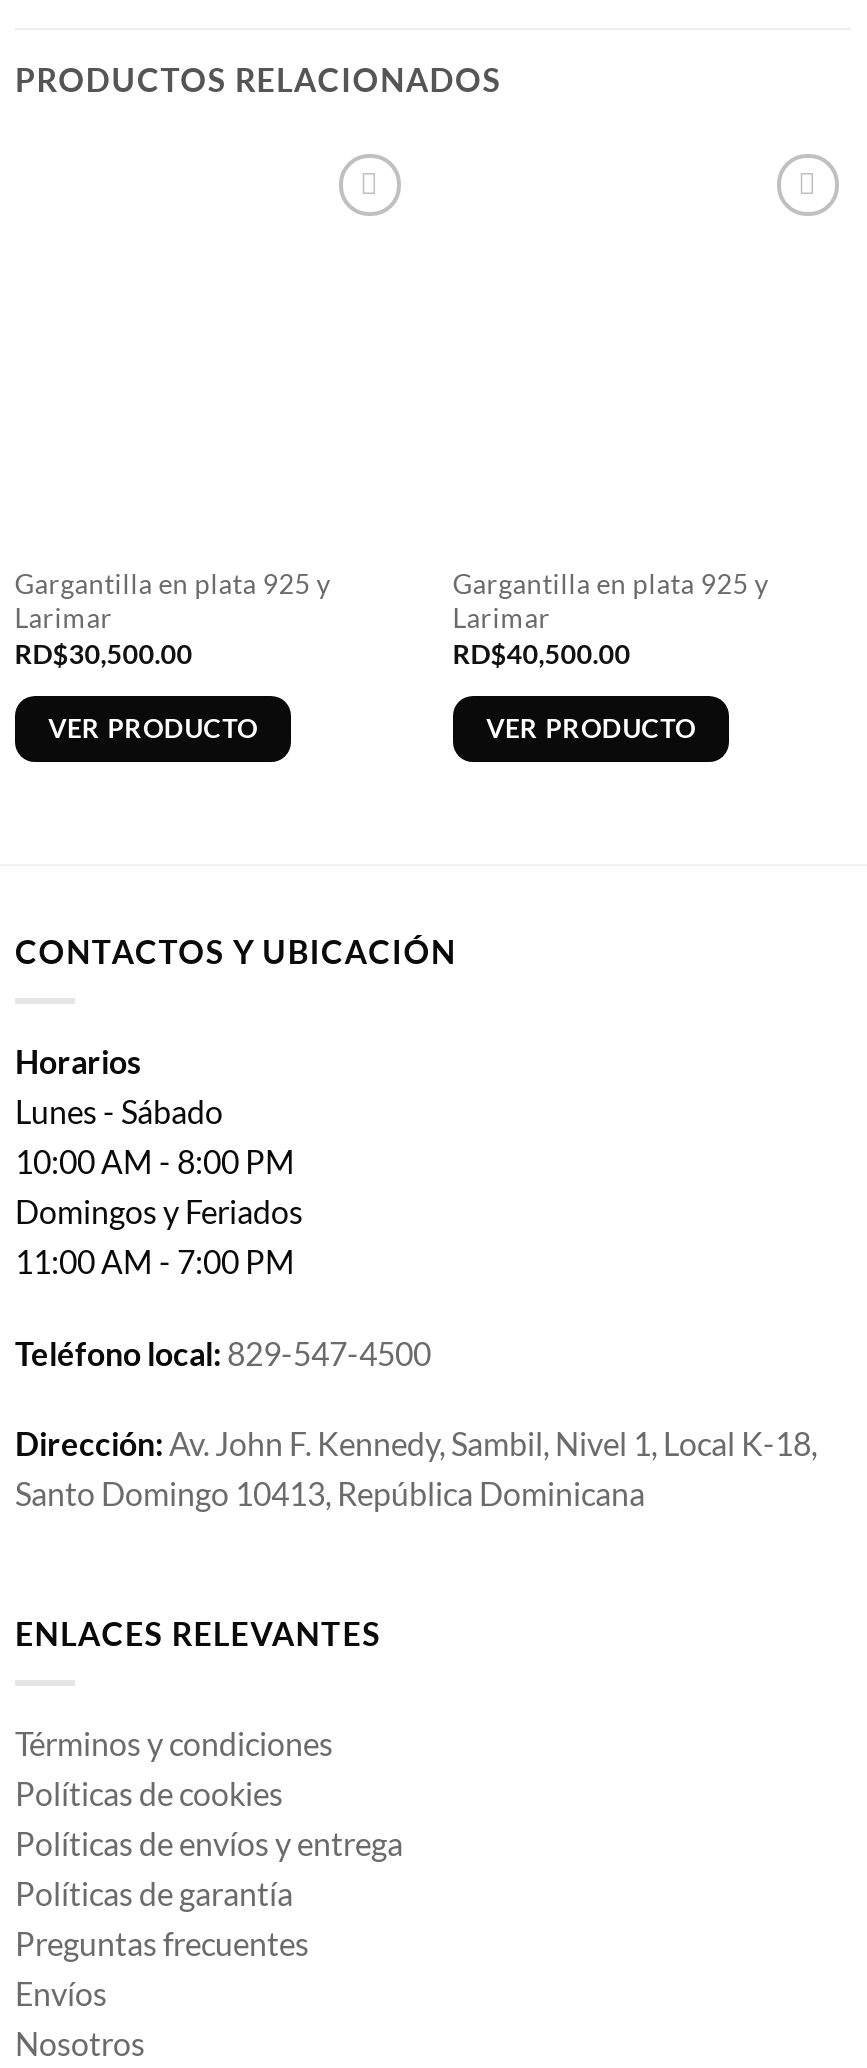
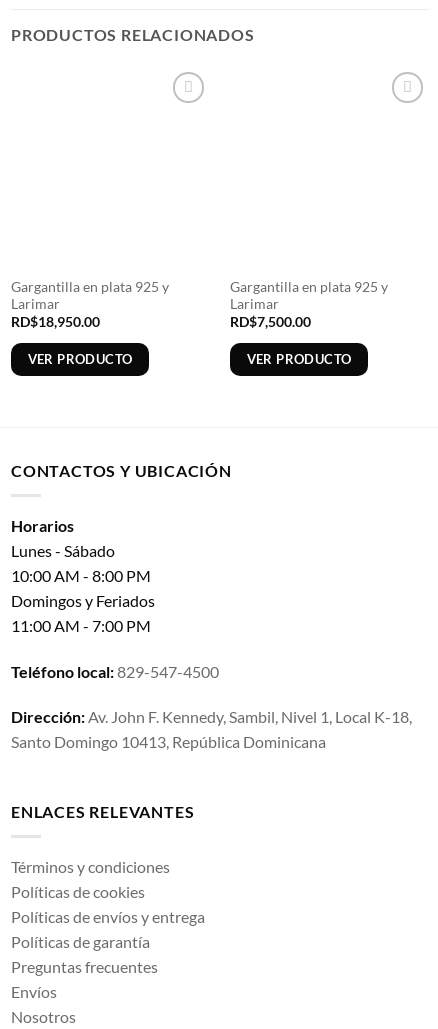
[15,639,193,671] RD$30,500.00 -> [11,314,100,330] RD$18,950.00
[453,639,631,671] RD$40,500.00 -> [230,314,311,330] RD$7,500.00

